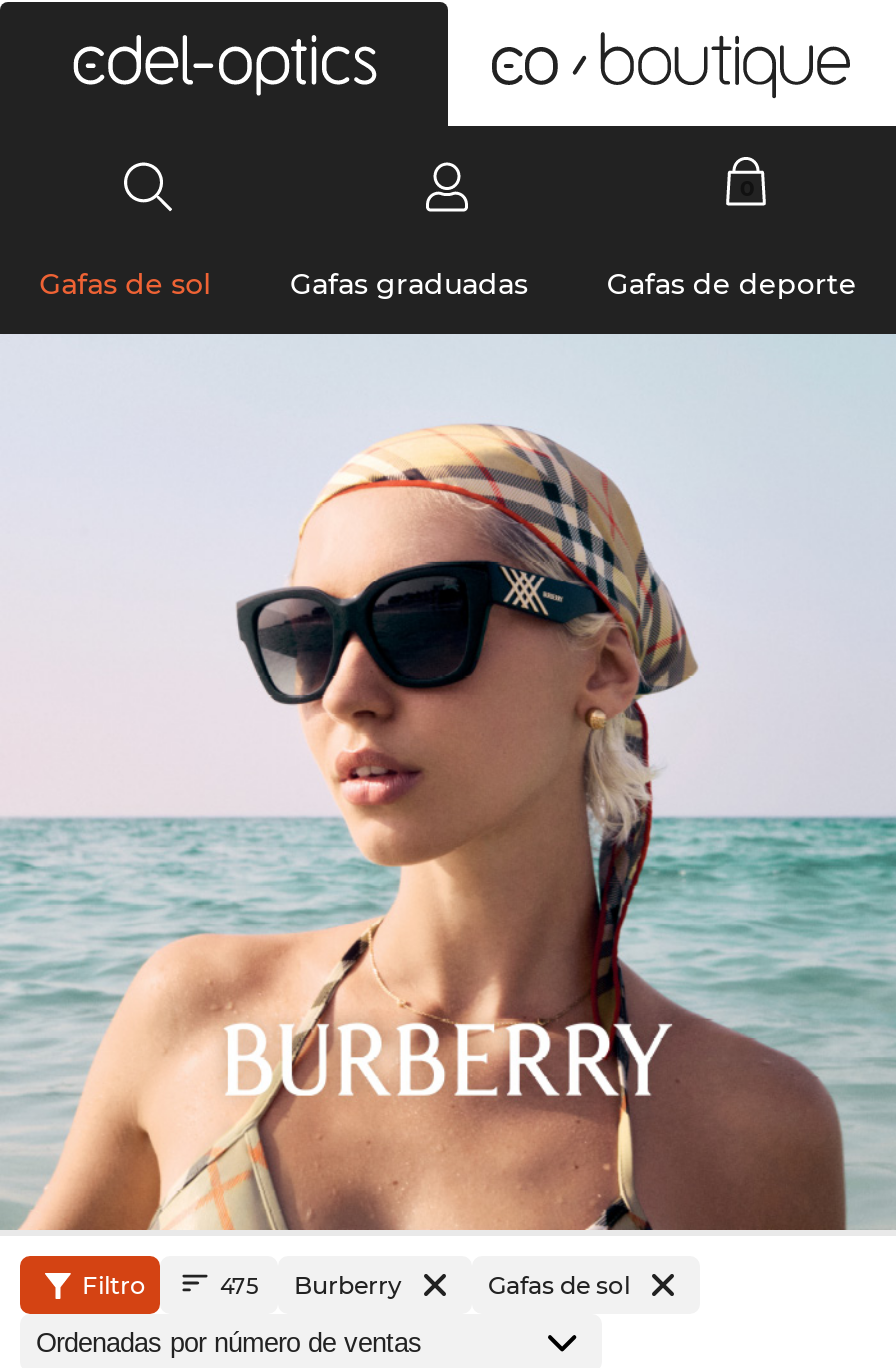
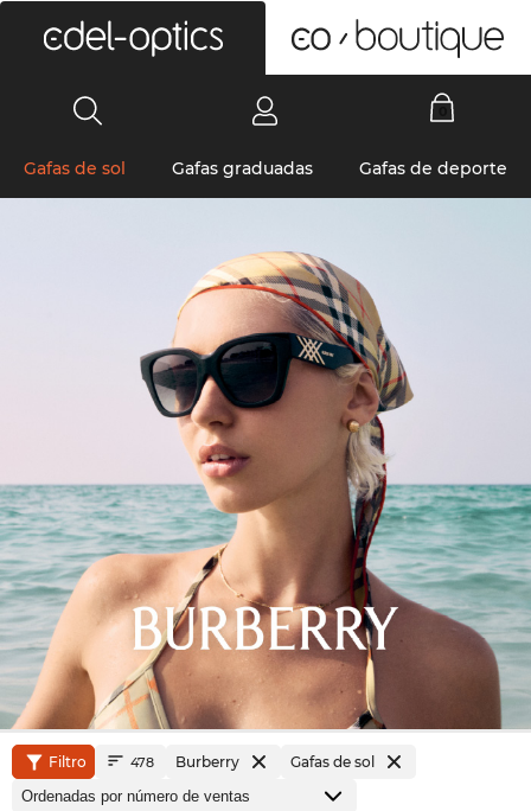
[220,1270,402,1300] 475 Burberry -> [130,753,239,771] 478 Burberry

